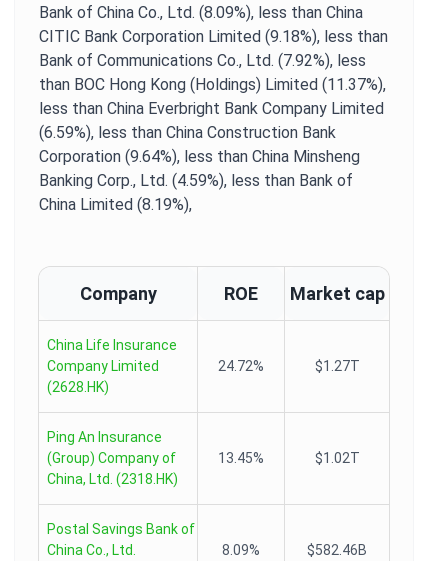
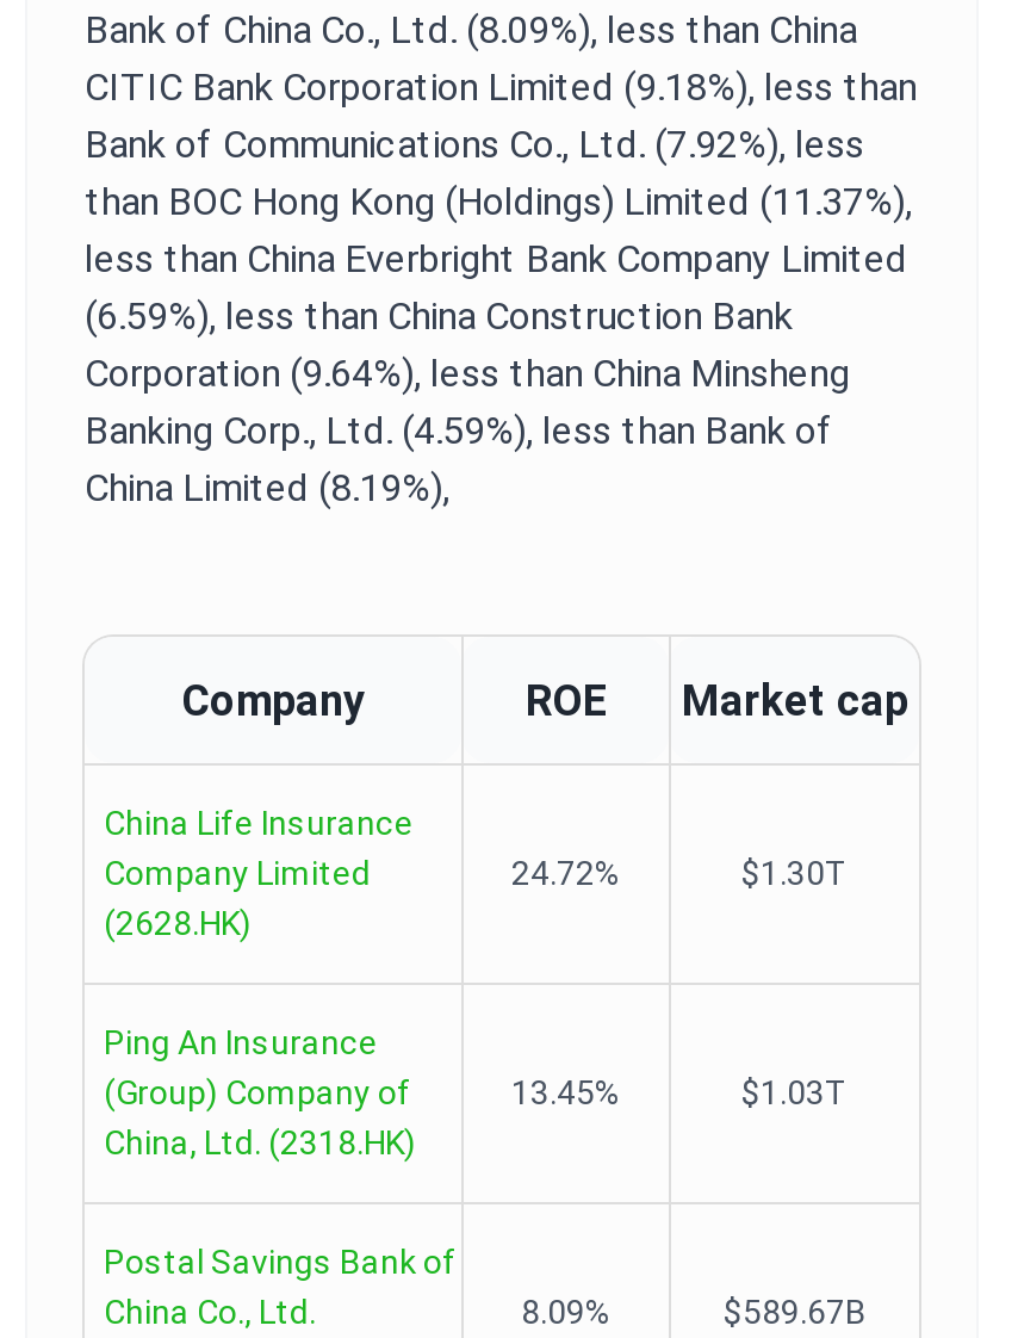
[314,358,359,374] $1.27T -> [741,854,849,892] $1.30T
[314,450,359,466] $1.02T -> [741,1073,849,1111] $1.03T
[307,542,367,558] $582.46B -> [724,1293,867,1331] $589.67B

